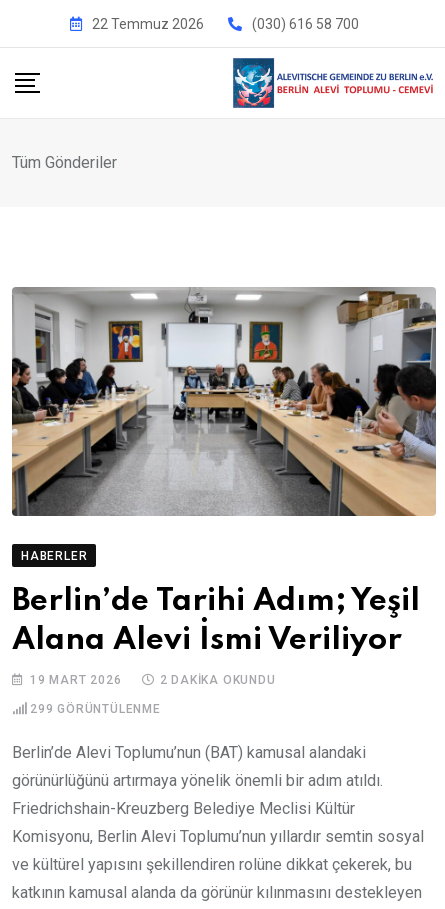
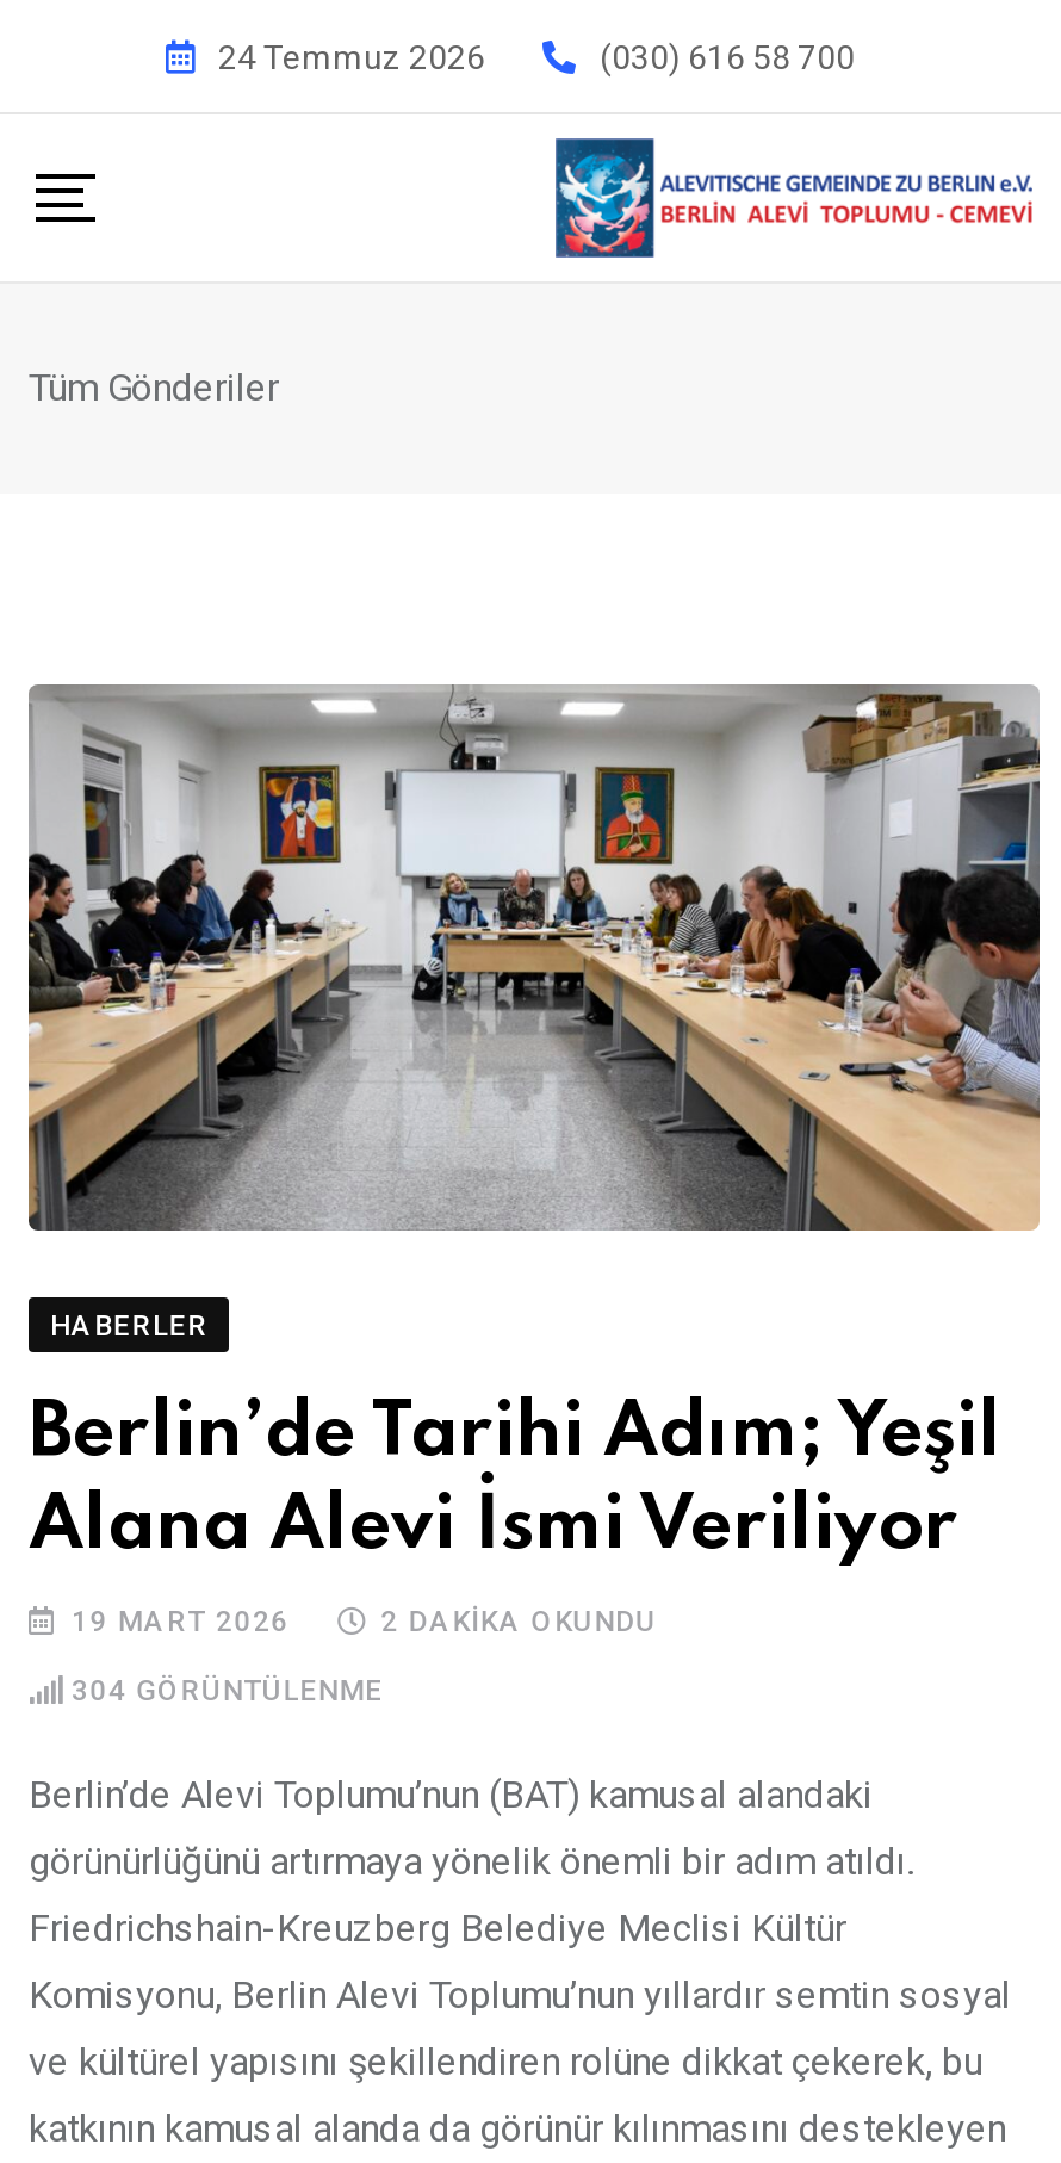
[91,15,203,31] 22 Temmuz 2026 -> [218,37,485,75] 24 Temmuz 2026
[30,702,161,716] 299 GÖRÜNTÜLENME -> [72,1675,383,1708] 304 GÖRÜNTÜLENME

